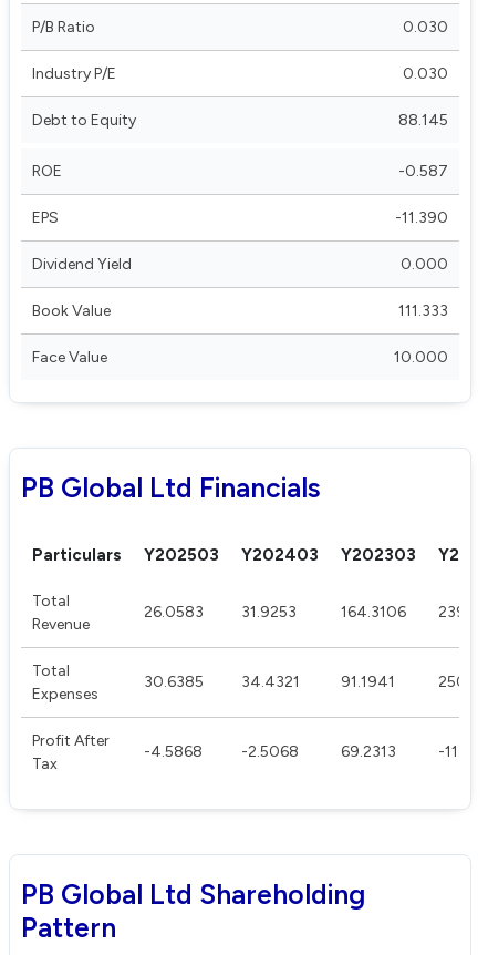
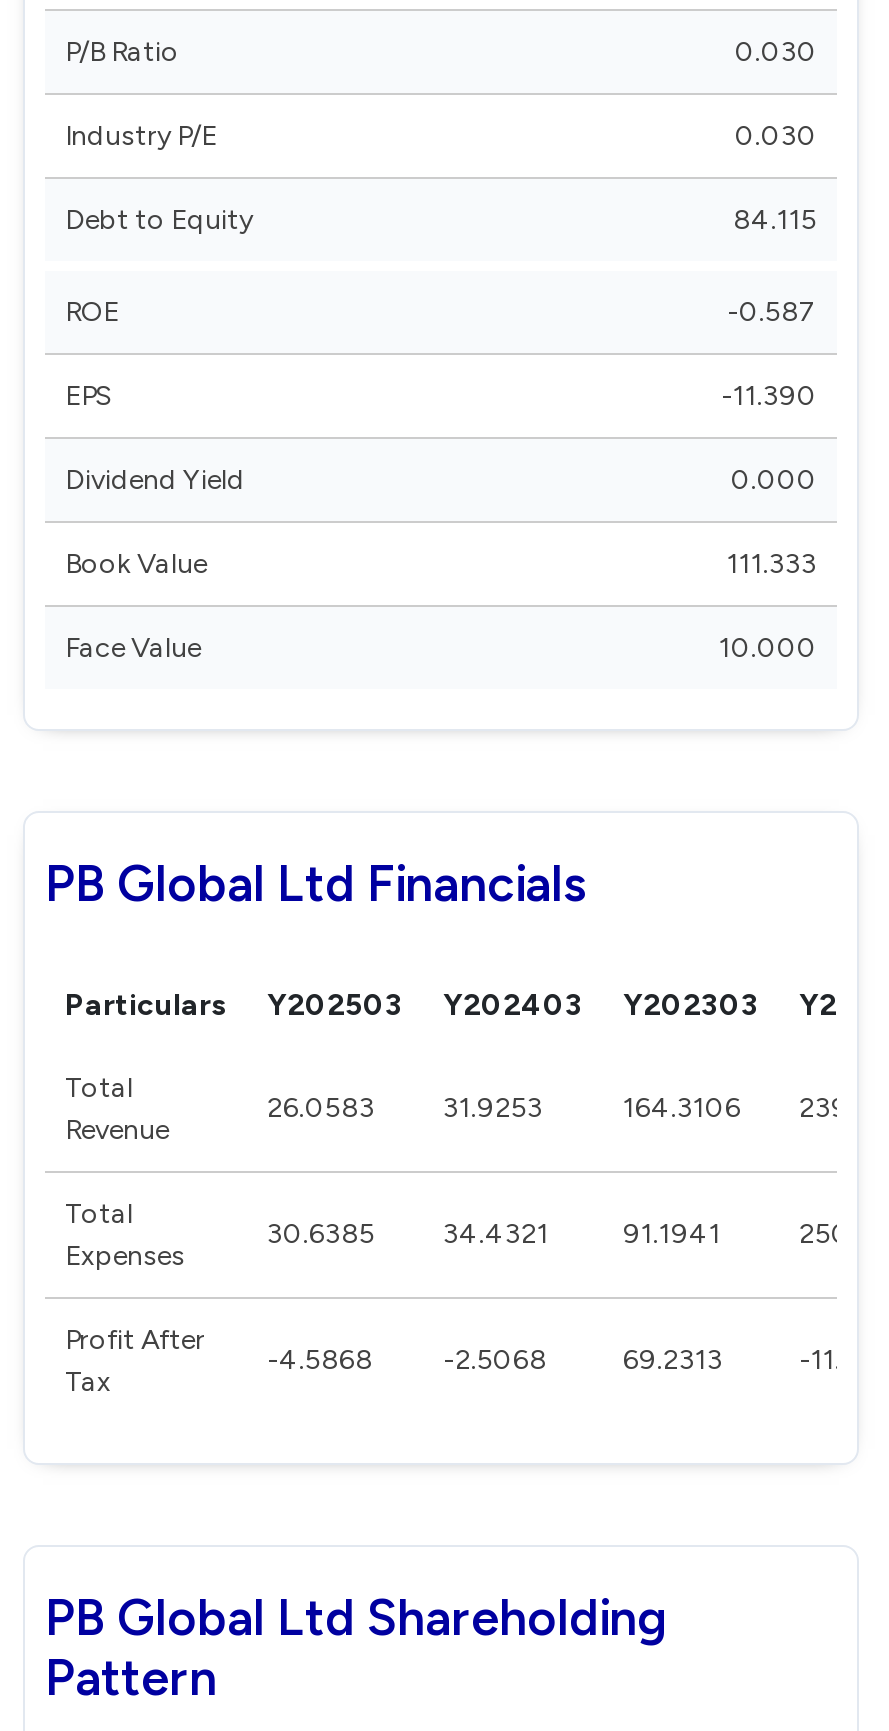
[398,111,448,130] 88.145 -> [733,203,817,237] 84.115

